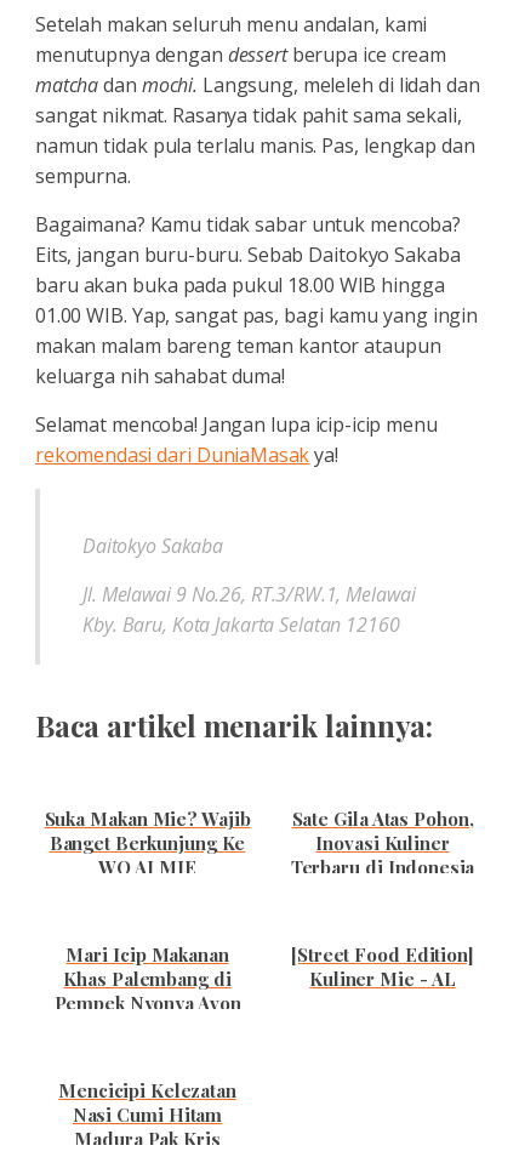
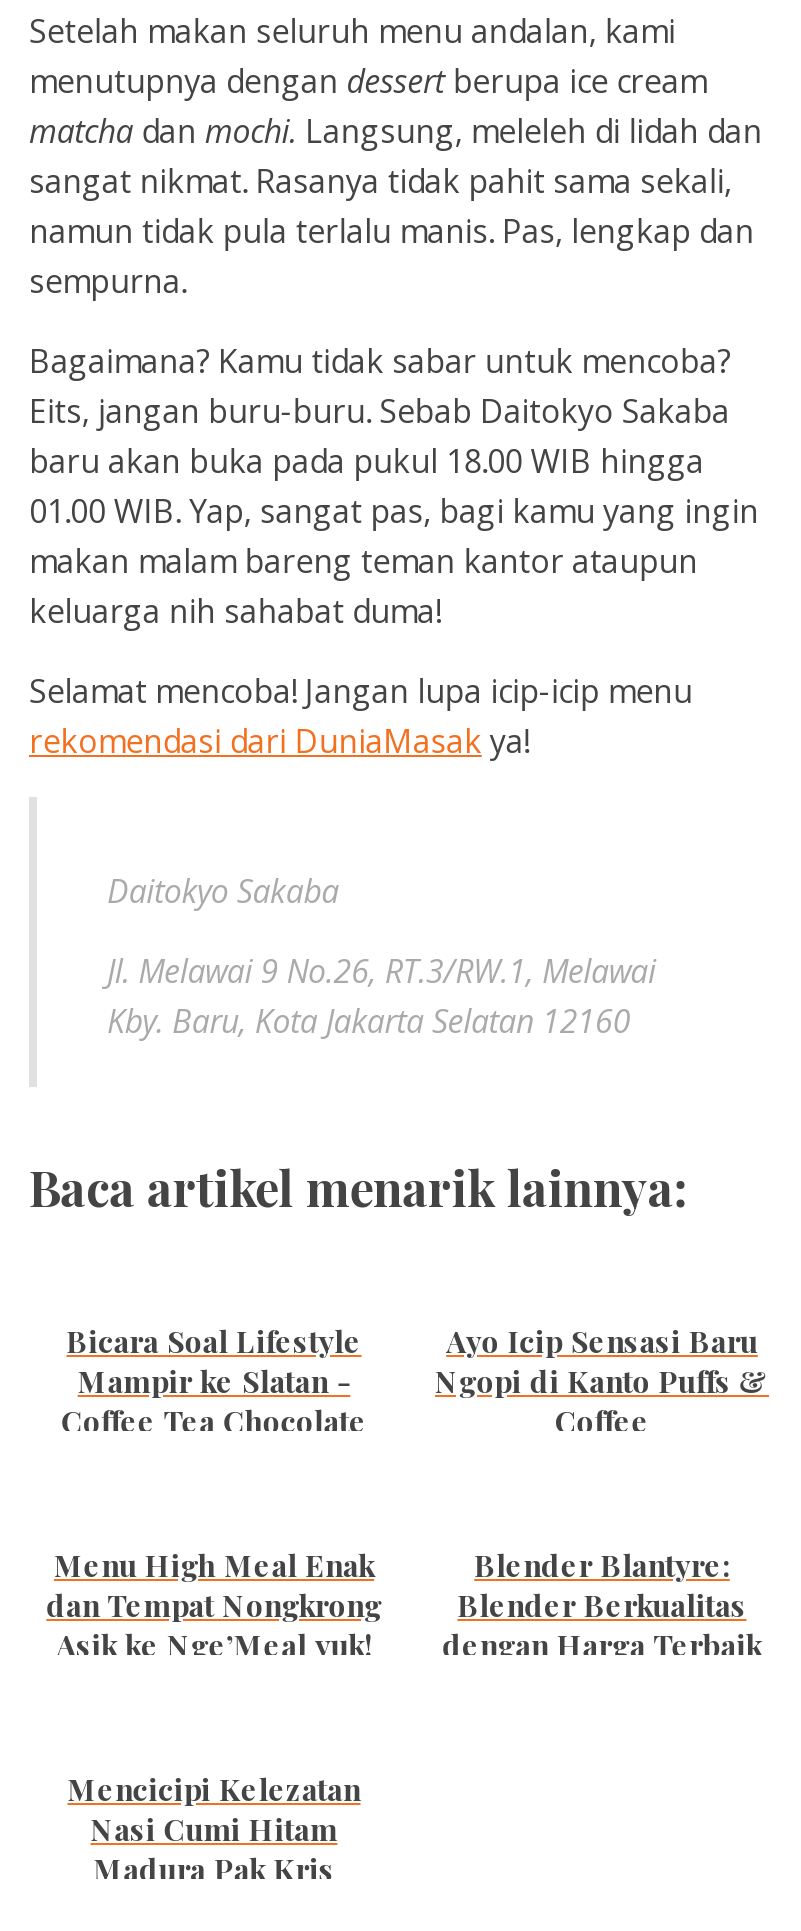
[44,806,250,879] Suka Makan Mie? Wajib | Banget Berkunjung Ke | WO AI MIE -> [61,1321,367,1441] Bicara Soal Lifestyle | Mampir ke Slatan - | Coffee Tea Chocolate
[291,806,474,879] Sate Gila Atas Pohon, | Inovasi Kuliner | Terbaru di Indonesia -> [435,1321,769,1441] Ayo Icip Sensasi Baru | Ngopi di Kanto Puffs & | Coffee
[54,942,241,1015] Mari Icip Makanan | Khas Palembang di | Pempek Nyonya Avon -> [46,1545,382,1665] Menu High Meal Enak | dan Tempat Nongkrong | Asik ke Nge’Meal yuk!
[291,942,474,990] [Street Food Edition] | Kuliner Mie - AL -> [442,1545,762,1665] Blender Blantyre: | Blender Berkualitas | dengan Harga Terbaik

